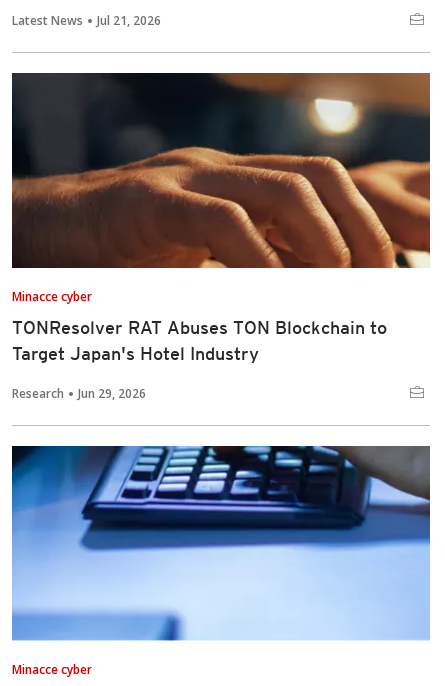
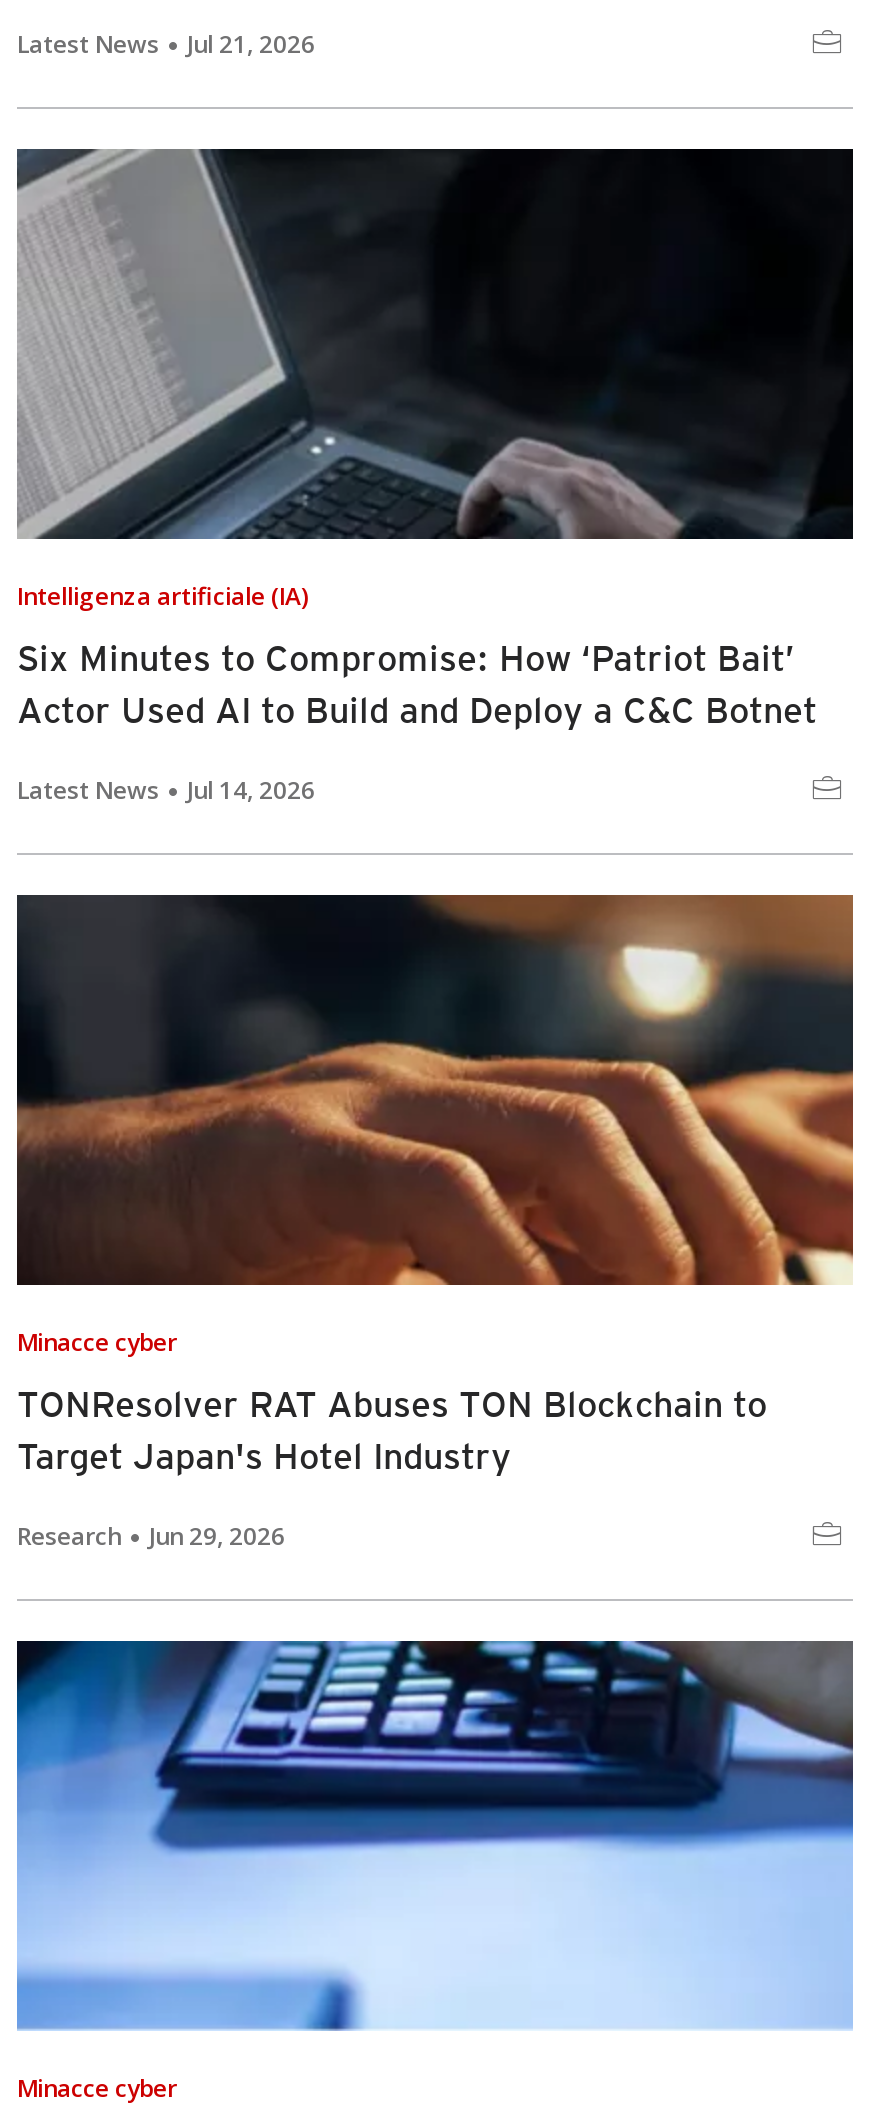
none -> [17,147,855,808] [image] | Intelligenza artificiale (IA) | Six Minutes to Compromise: How ‘Patriot Bait’ | Actor Used AI to Build and Deploy a C&C Botnet | Latest News | Jul 14, 2026

